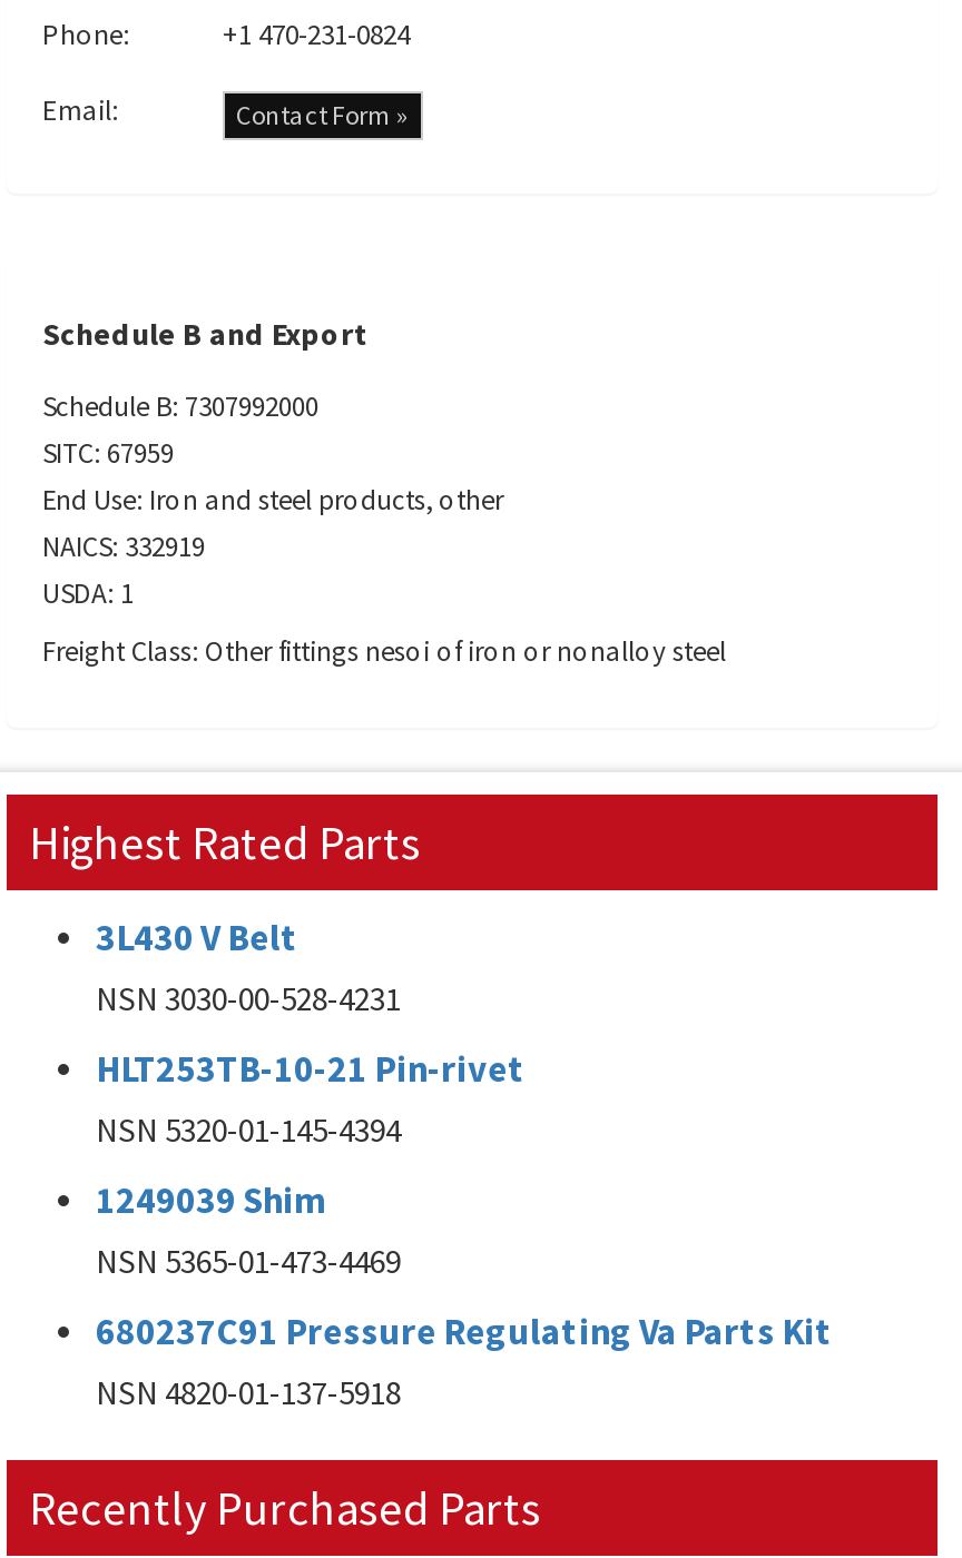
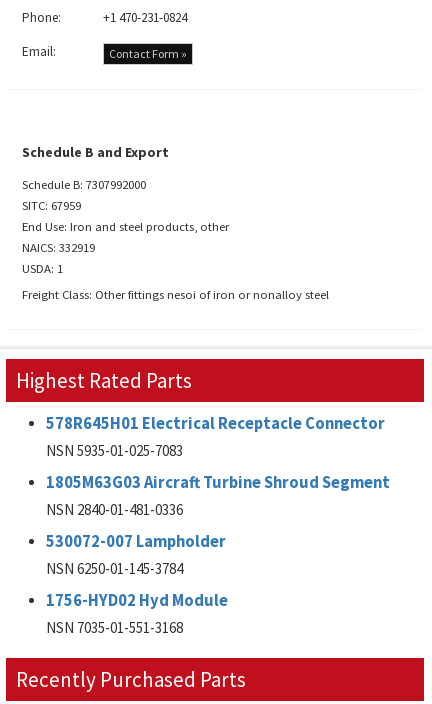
[96,915,401,1019] 3L430 V Belt | NSN 3030-00-528-4231 -> [46,413,385,460] 578R645H01 Electrical Receptacle Connector | NSN 5935-01-025-7083
[96,1046,526,1151] HLT253TB-10-21 Pin-rivet | NSN 5320-01-145-4394 -> [46,472,390,519] 1805M63G03 Aircraft Turbine Shroud Segment | NSN 2840-01-481-0336
[96,1177,401,1282] 1249039 Shim | NSN 5365-01-473-4469 -> [46,531,226,578] 530072-007 Lampholder | NSN 6250-01-145-3784
[96,1309,833,1413] 680237C91 Pressure Regulating Va Parts Kit | NSN 4820-01-137-5918 -> [46,590,228,637] 1756-HYD02 Hyd Module | NSN 7035-01-551-3168

